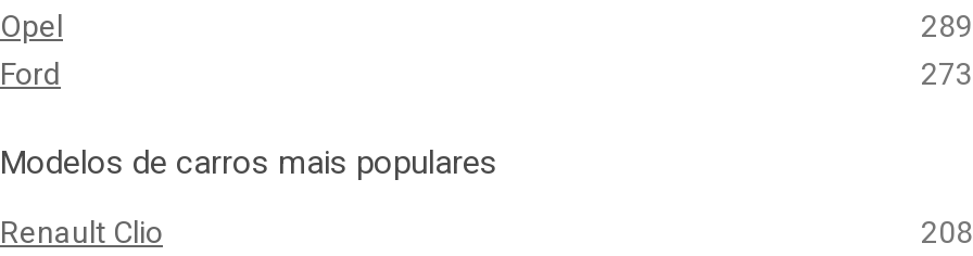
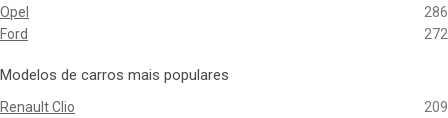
[921,9,973,43] 289 -> [424,4,448,20] 286
[921,56,973,91] 273 -> [424,26,448,42] 272
[921,215,973,249] 208 -> [424,99,448,115] 209

